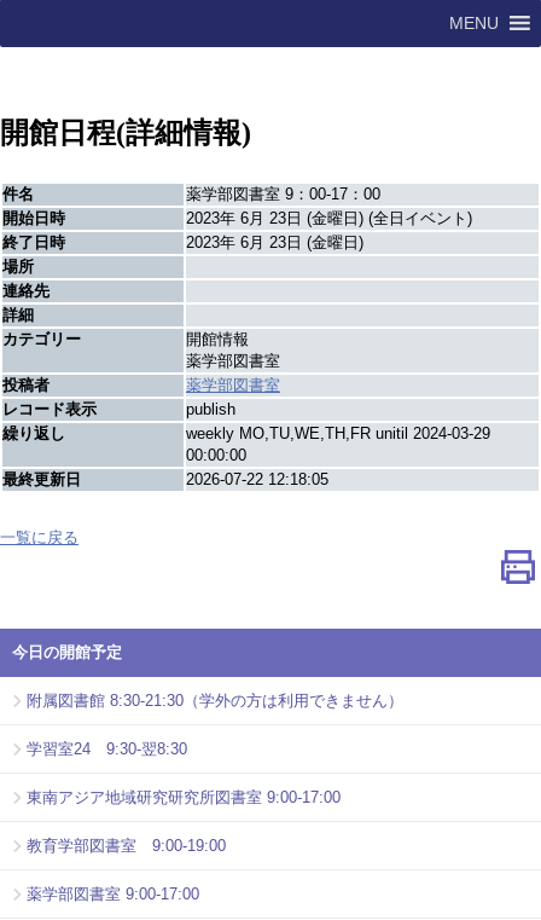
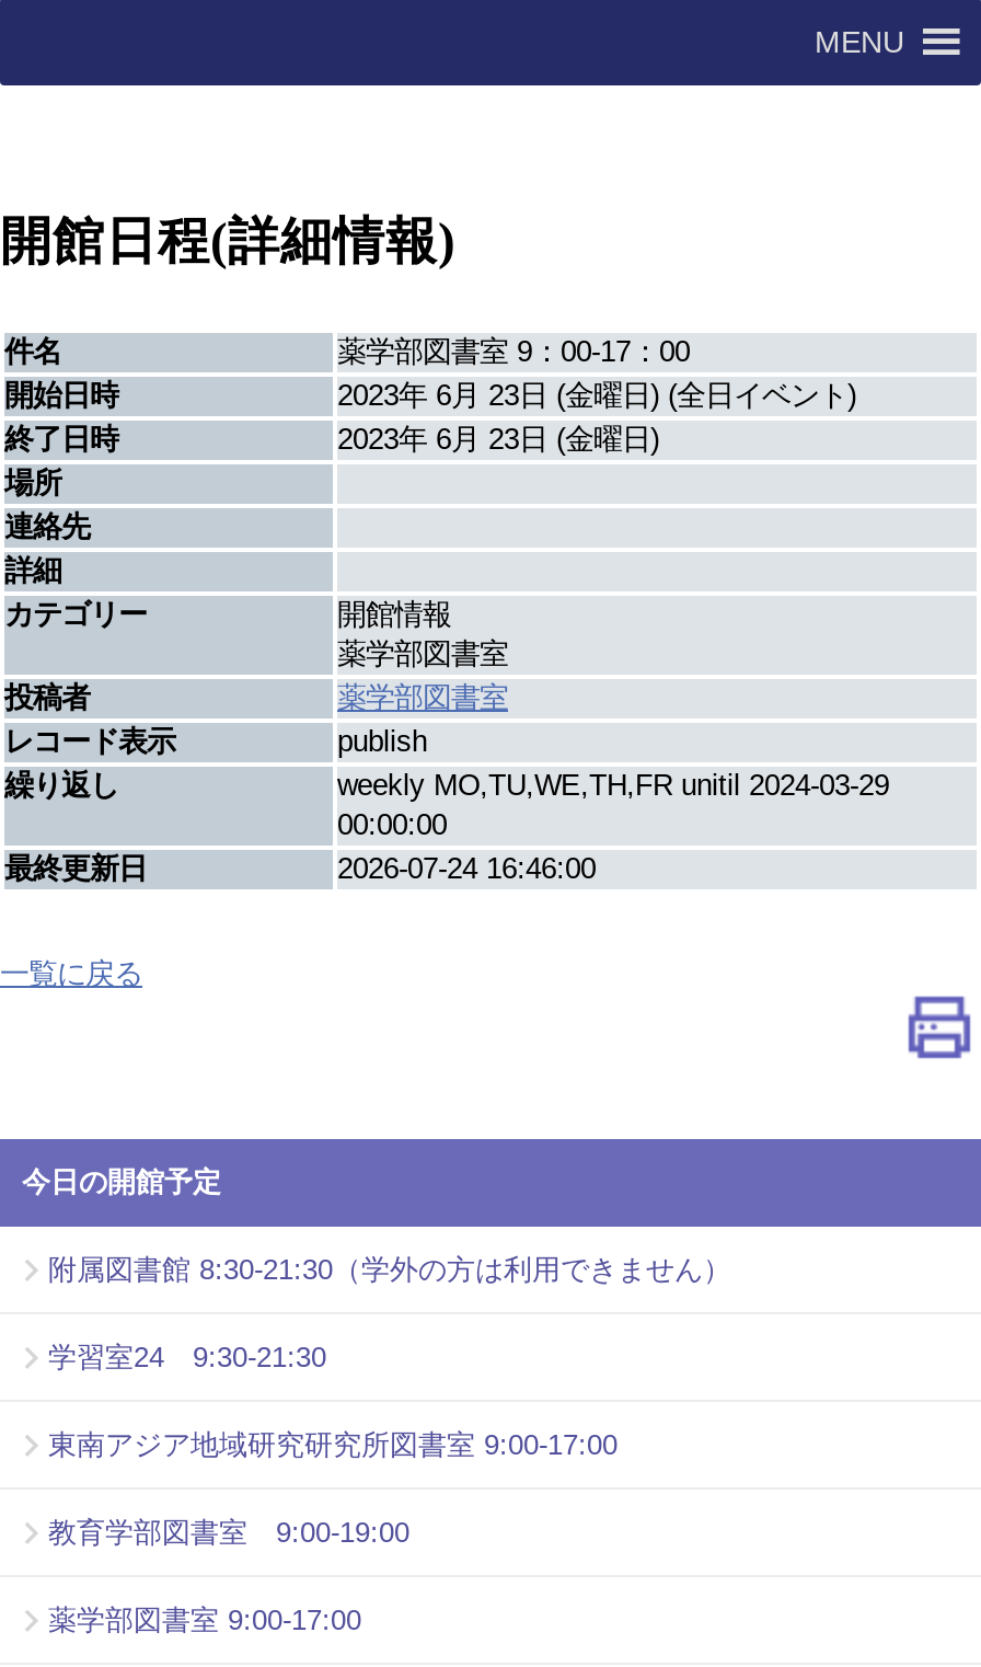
[186,470,328,488] 2026-07-22 12:18:05 -> [337,852,596,885] 2026-07-24 16:46:00
[27,740,187,759] 学習室24 9:30-翌8:30 -> [48,1342,326,1375] 学習室24 9:30-21:30

